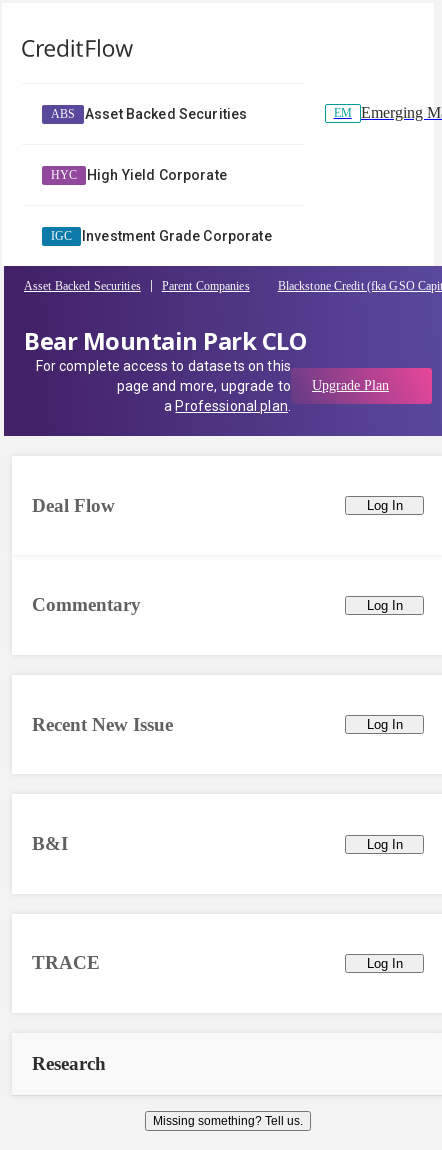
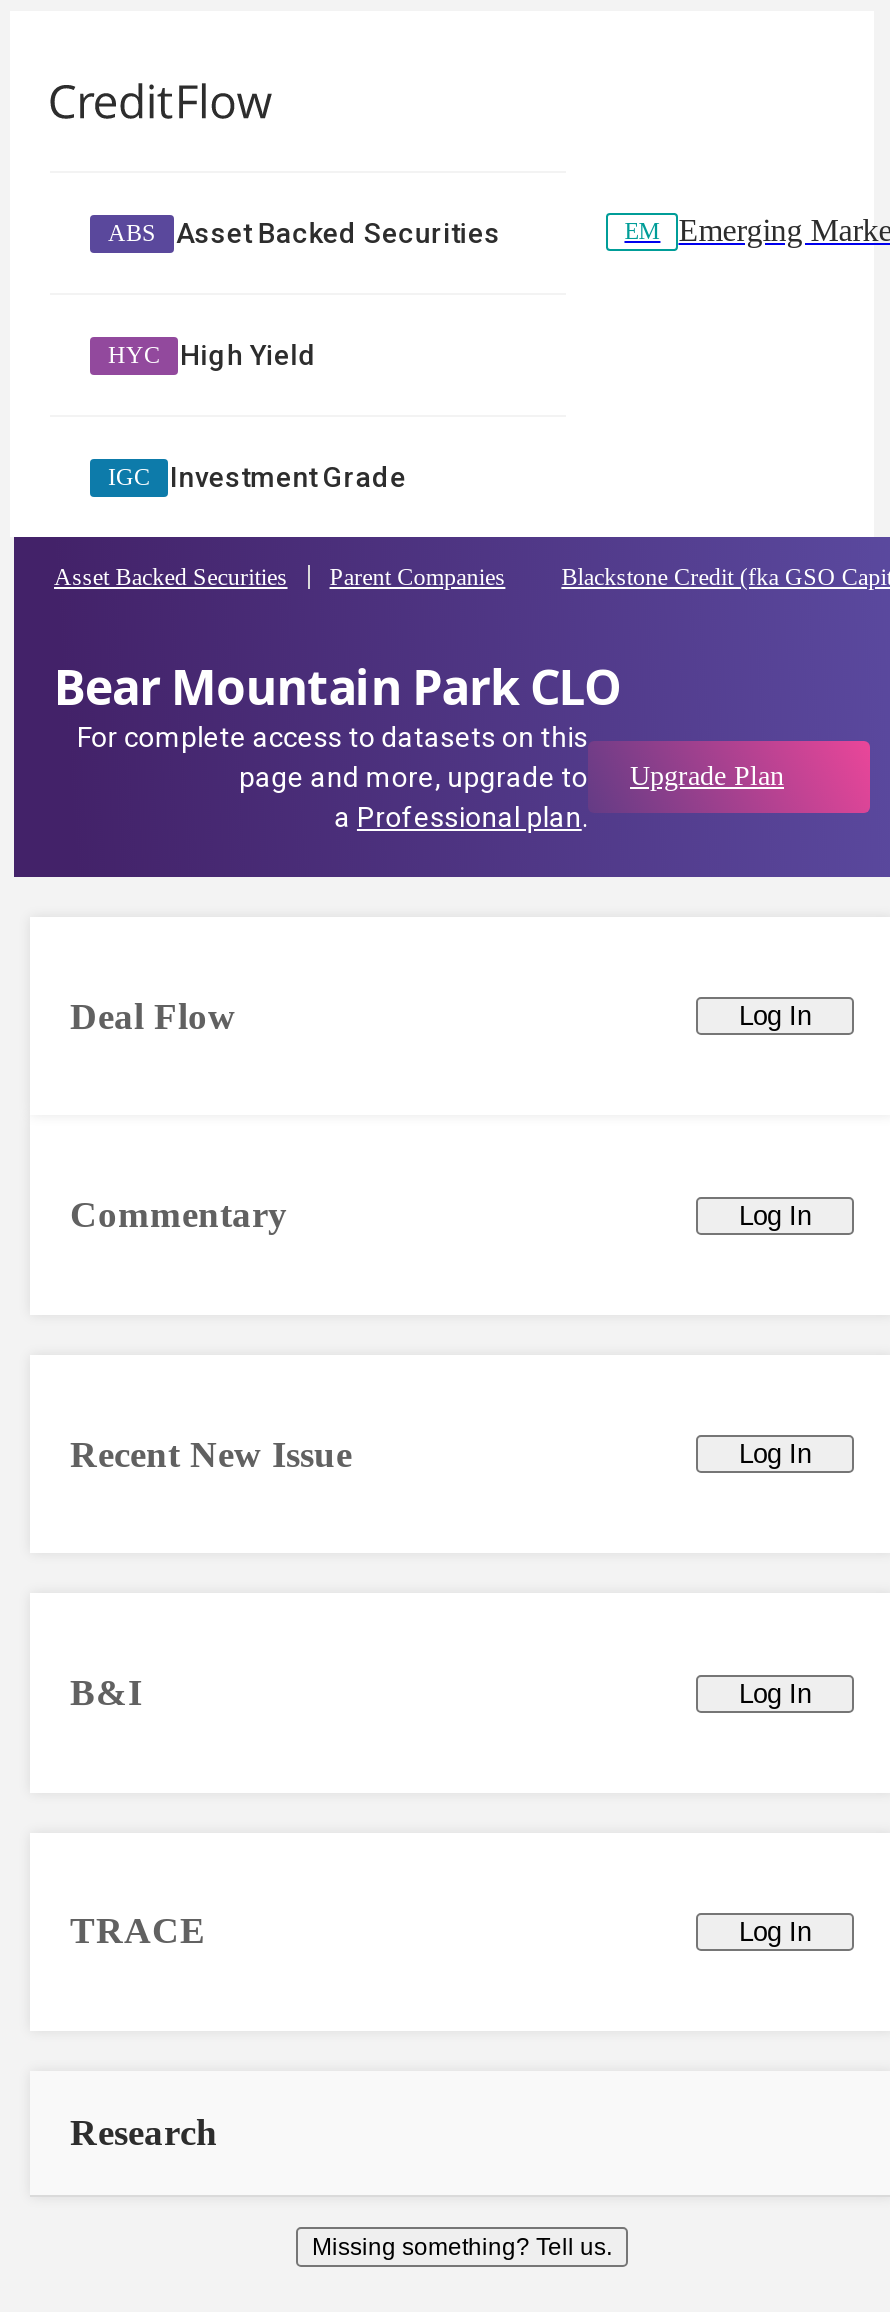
[87,167,227,183] High Yield Corporate -> [180,339,317,371] High Yield
[82,228,272,244] Investment Grade Corporate -> [170,461,406,493] Investment Grade

